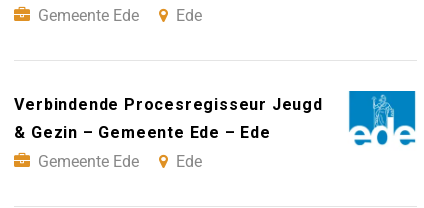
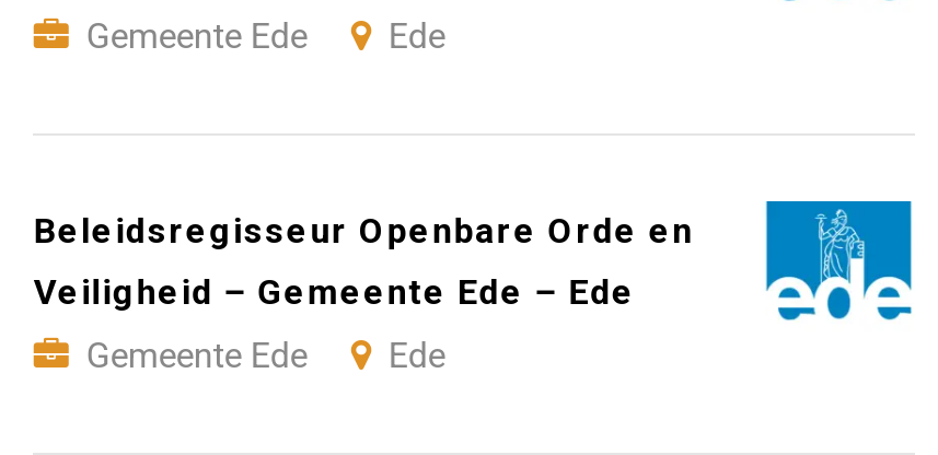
[14,95,323,114] Verbindende Procesregisseur Jeugd -> [34,209,693,250] Beleidsregisseur Openbare Orde en
[14,123,271,142] & Gezin – Gemeente Ede – Ede -> [34,270,635,312] Veiligheid – Gemeente Ede – Ede

